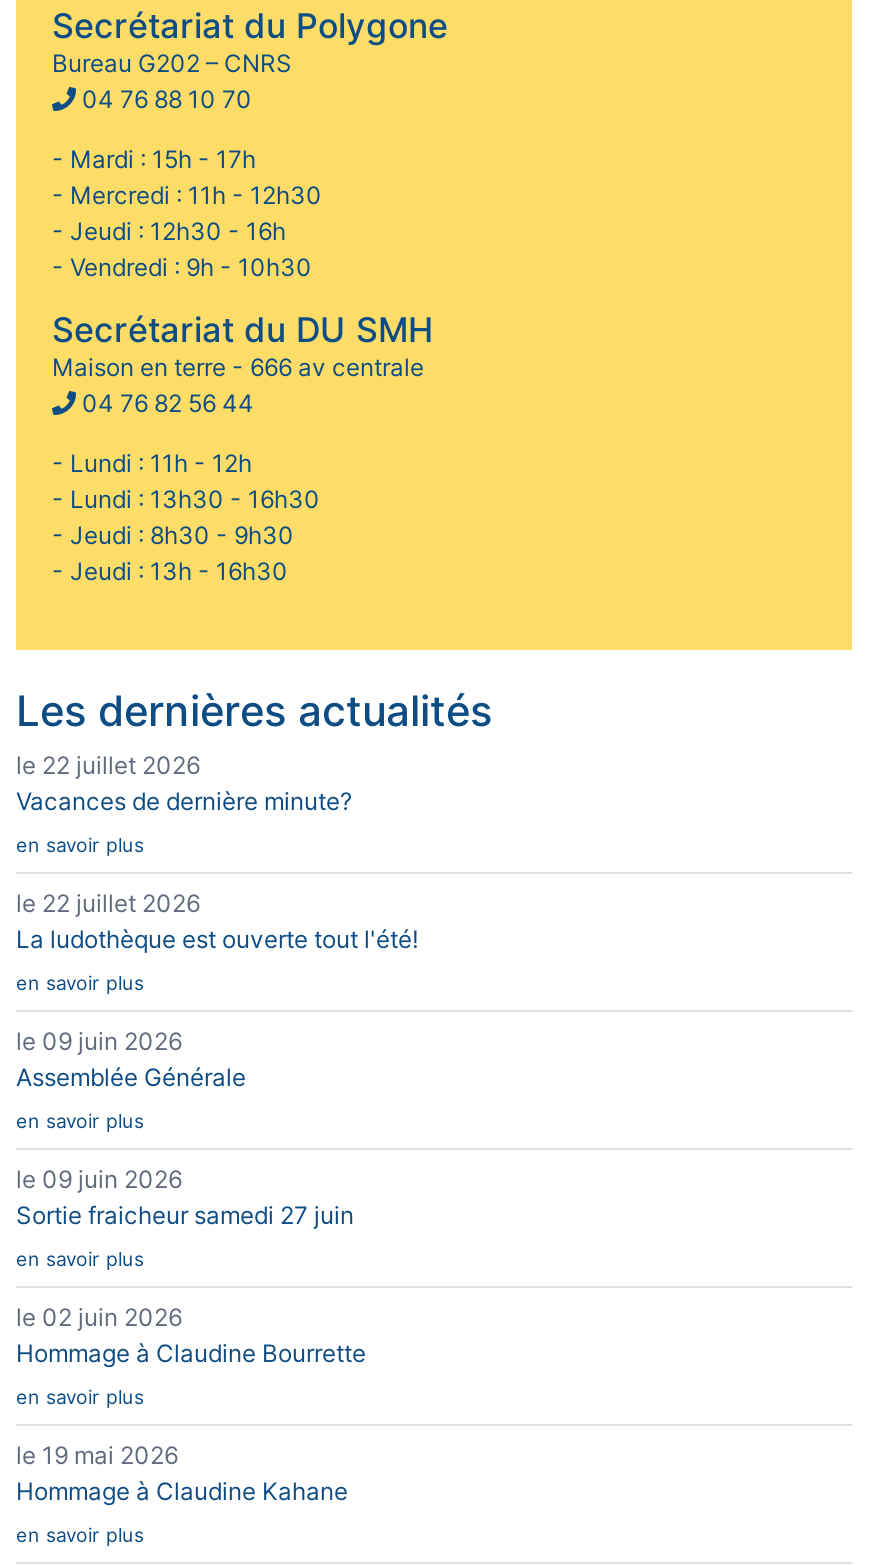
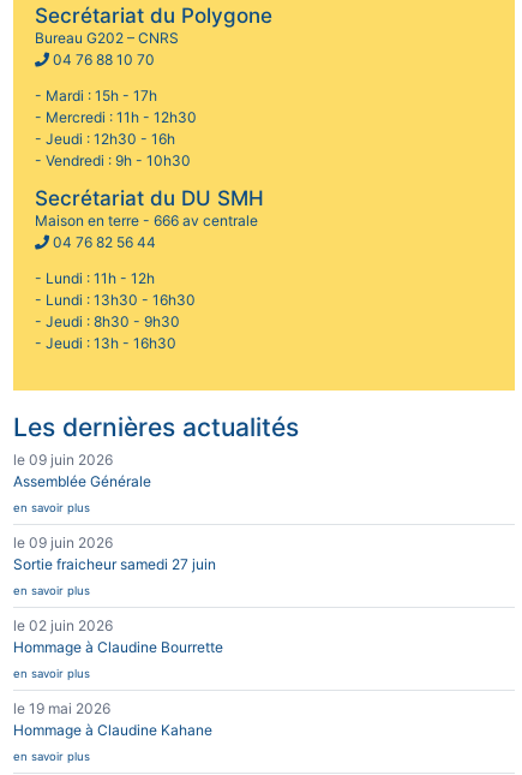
[16,750,418,994] le 22 juillet 2026 | Vacances de dernière minute? | en savoir plus | le 22 juillet 2026 | La ludothèque est ouverte tout l'été! | en savoir plus -> none

